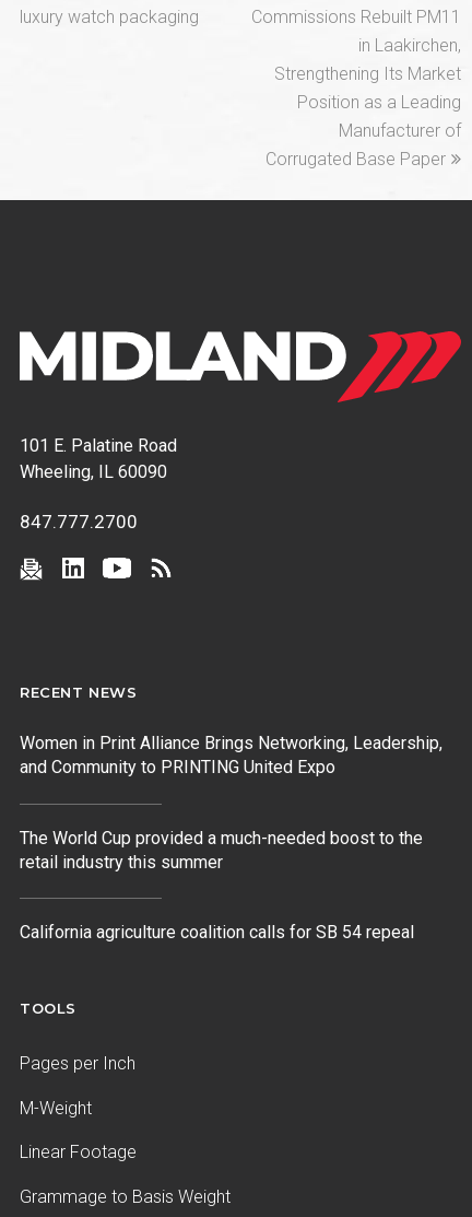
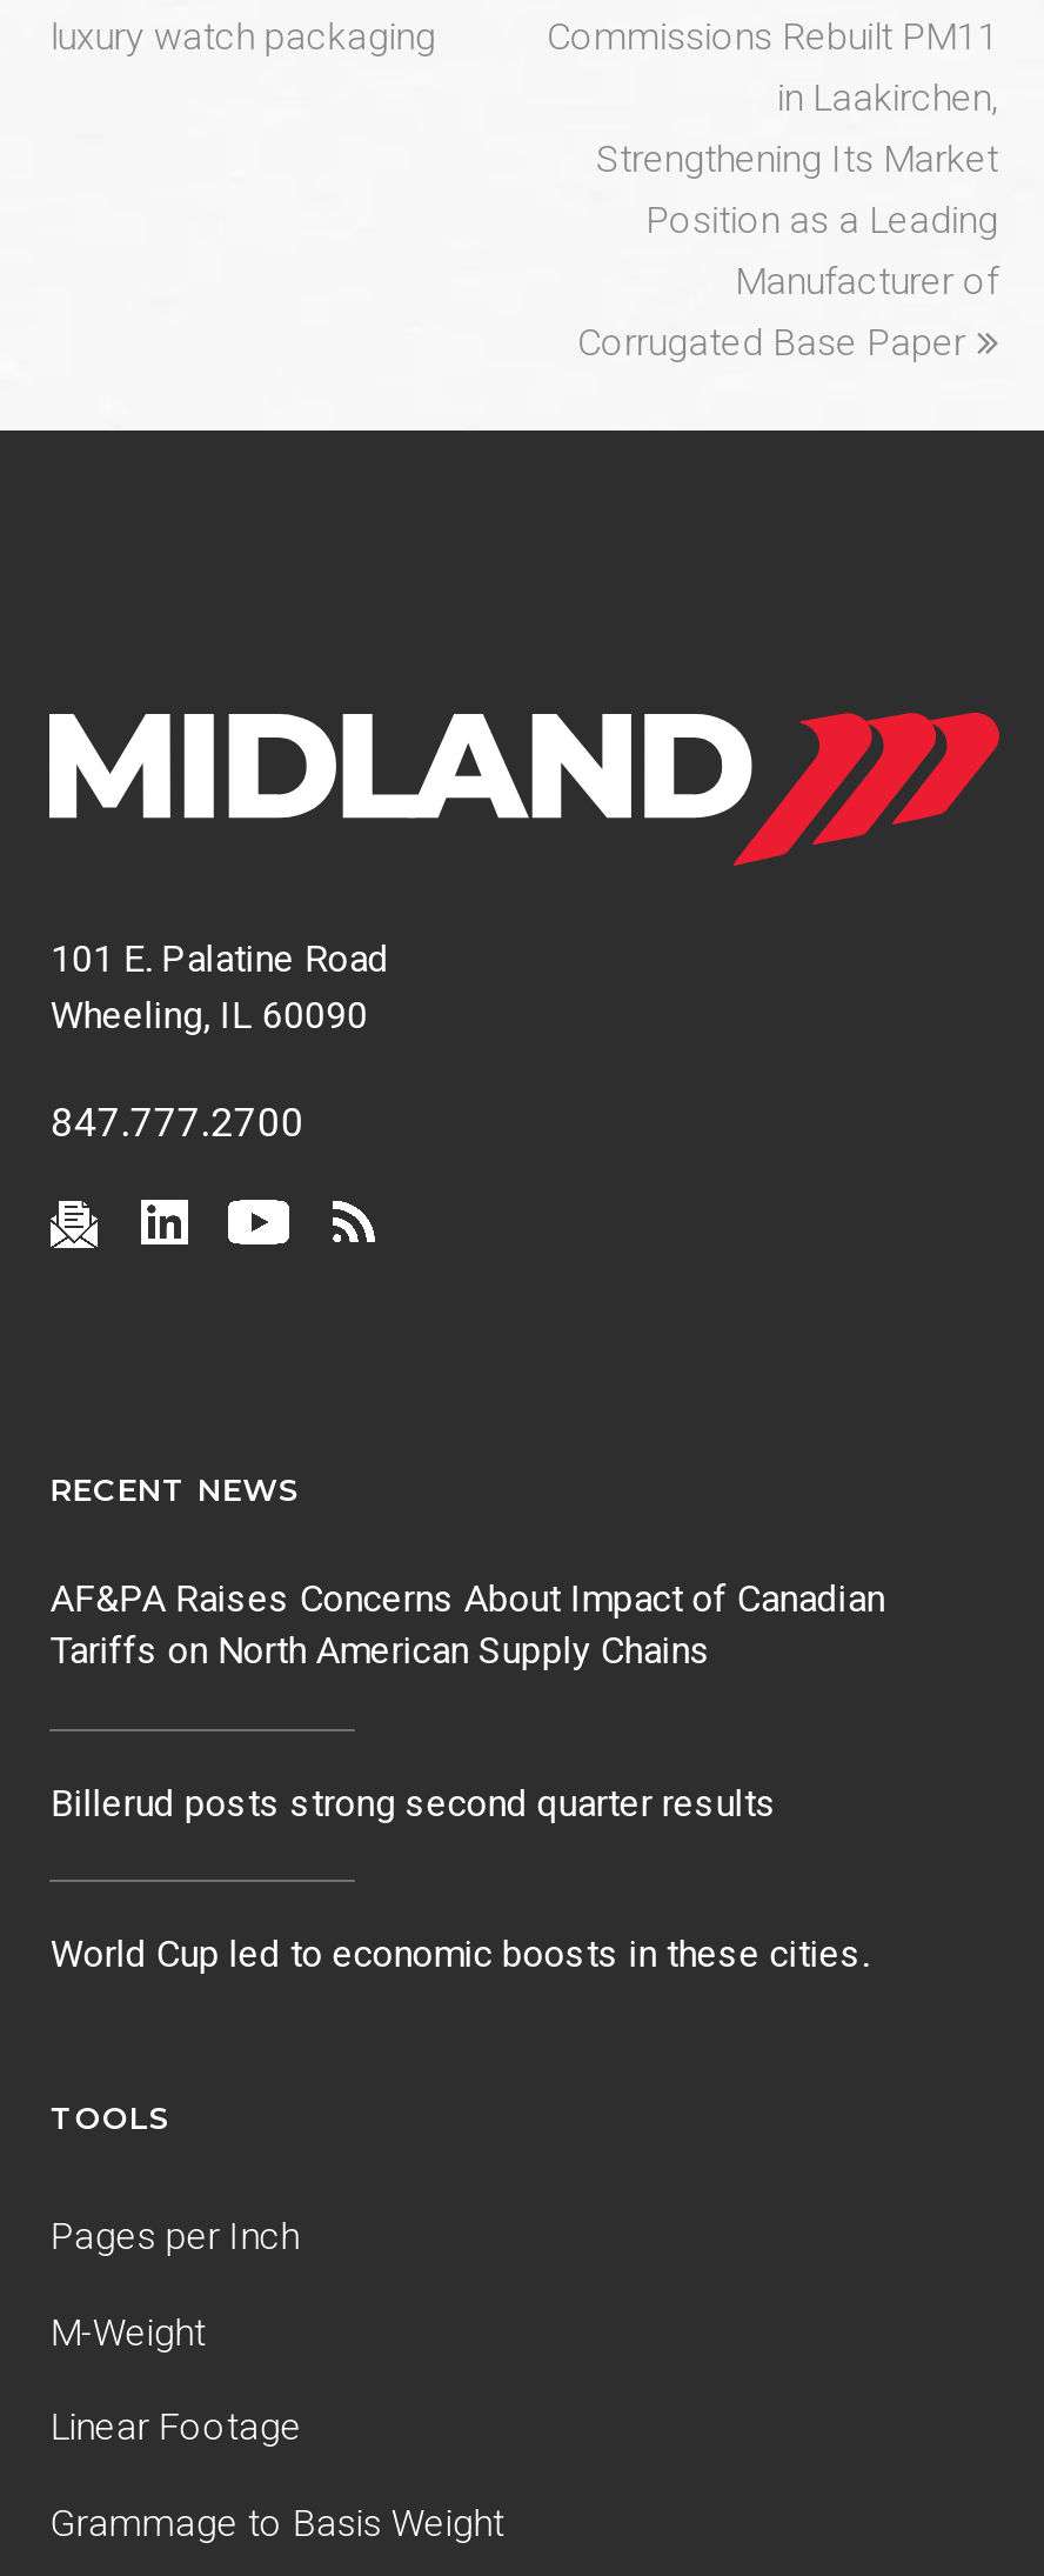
[20,733,443,778] Women in Print Alliance Brings Networking, Leadership, | and Community to PRINTING United Expo -> [50,1577,885,1673] AF&PA Raises Concerns About Impact of Canadian | Tariffs on North American Supply Chains
[20,828,423,872] The World Cup provided a much-needed boost to the | retail industry this summer -> [50,1781,777,1825] Billerud posts strong second quarter results
[20,922,415,943] California agriculture coalition calls for SB 54 repeal -> [50,1933,869,1977] World Cup led to economic boosts in these cities.

